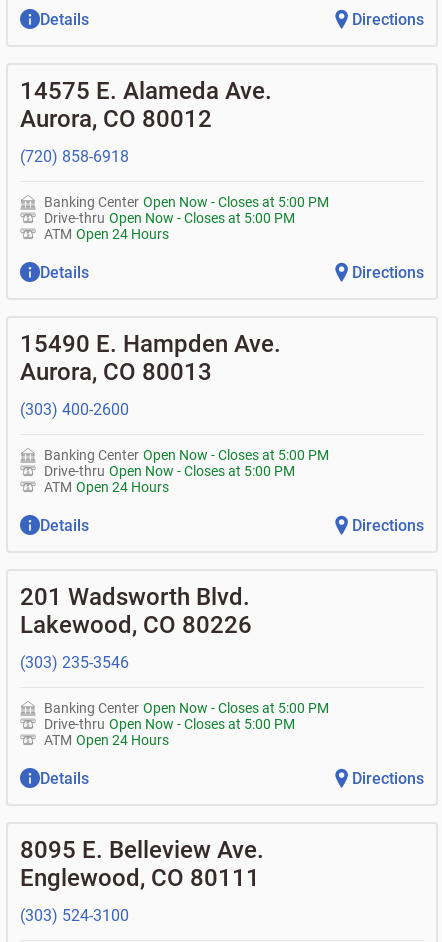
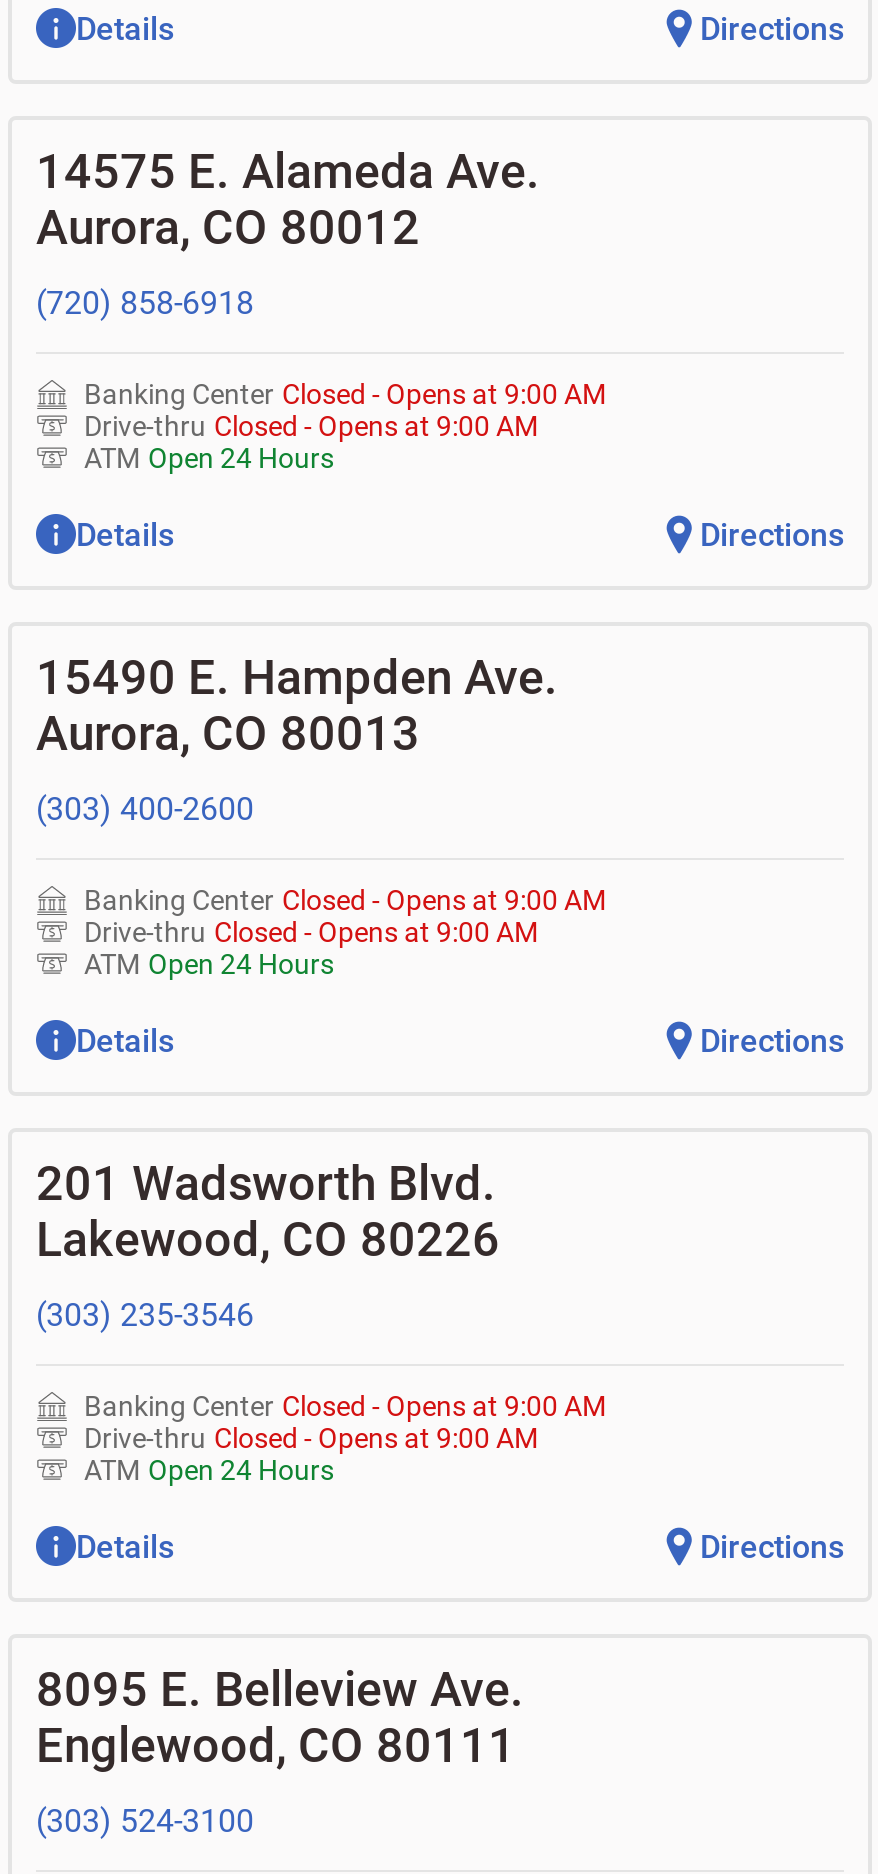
[44,194,329,226] Banking Center Open Now - Closes at 5:00 PM | Drive-thru Open Now - Closes at 5:00 PM -> [84,378,606,442] Banking Center Closed - Opens at 9:00 AM | Drive-thru Closed - Opens at 9:00 AM
[44,447,329,479] Banking Center Open Now - Closes at 5:00 PM | Drive-thru Open Now - Closes at 5:00 PM -> [84,884,606,948] Banking Center Closed - Opens at 9:00 AM | Drive-thru Closed - Opens at 9:00 AM
[44,700,329,732] Banking Center Open Now - Closes at 5:00 PM | Drive-thru Open Now - Closes at 5:00 PM -> [84,1390,606,1454] Banking Center Closed - Opens at 9:00 AM | Drive-thru Closed - Opens at 9:00 AM

